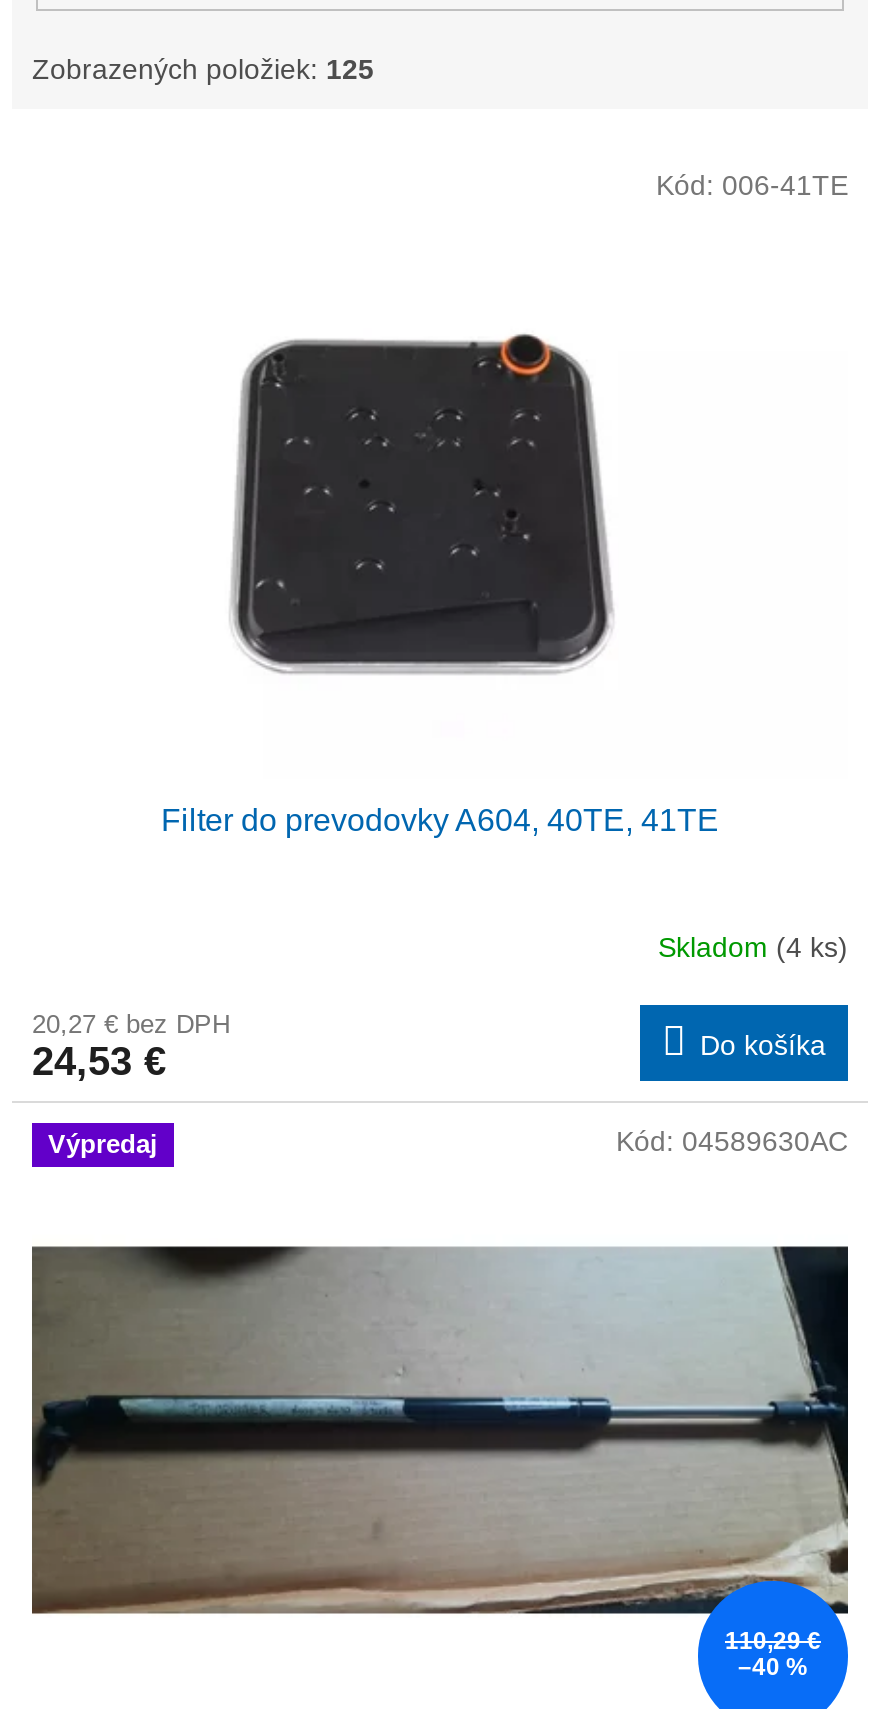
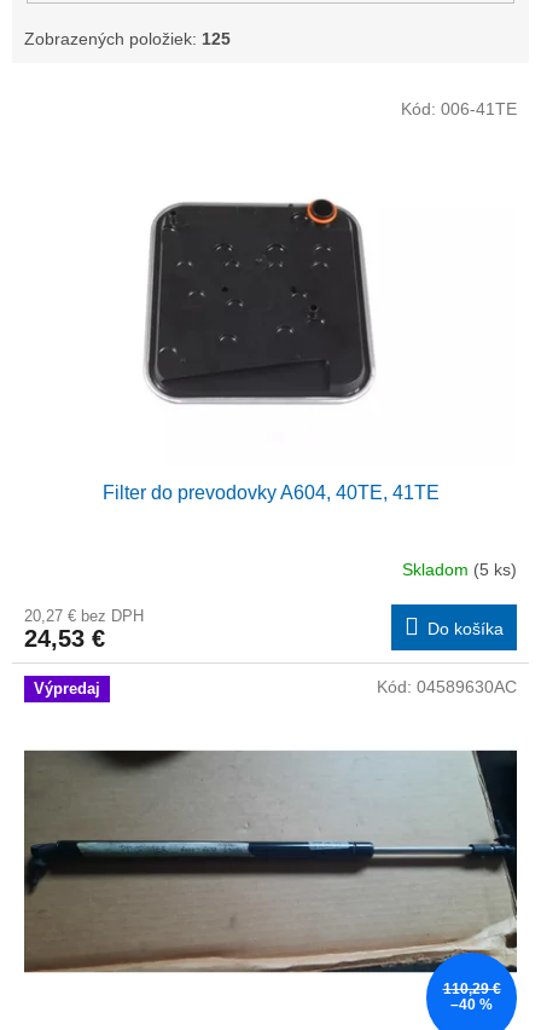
[658,931,848,963] Skladom (4 ks) -> [402,559,517,579] Skladom (5 ks)

